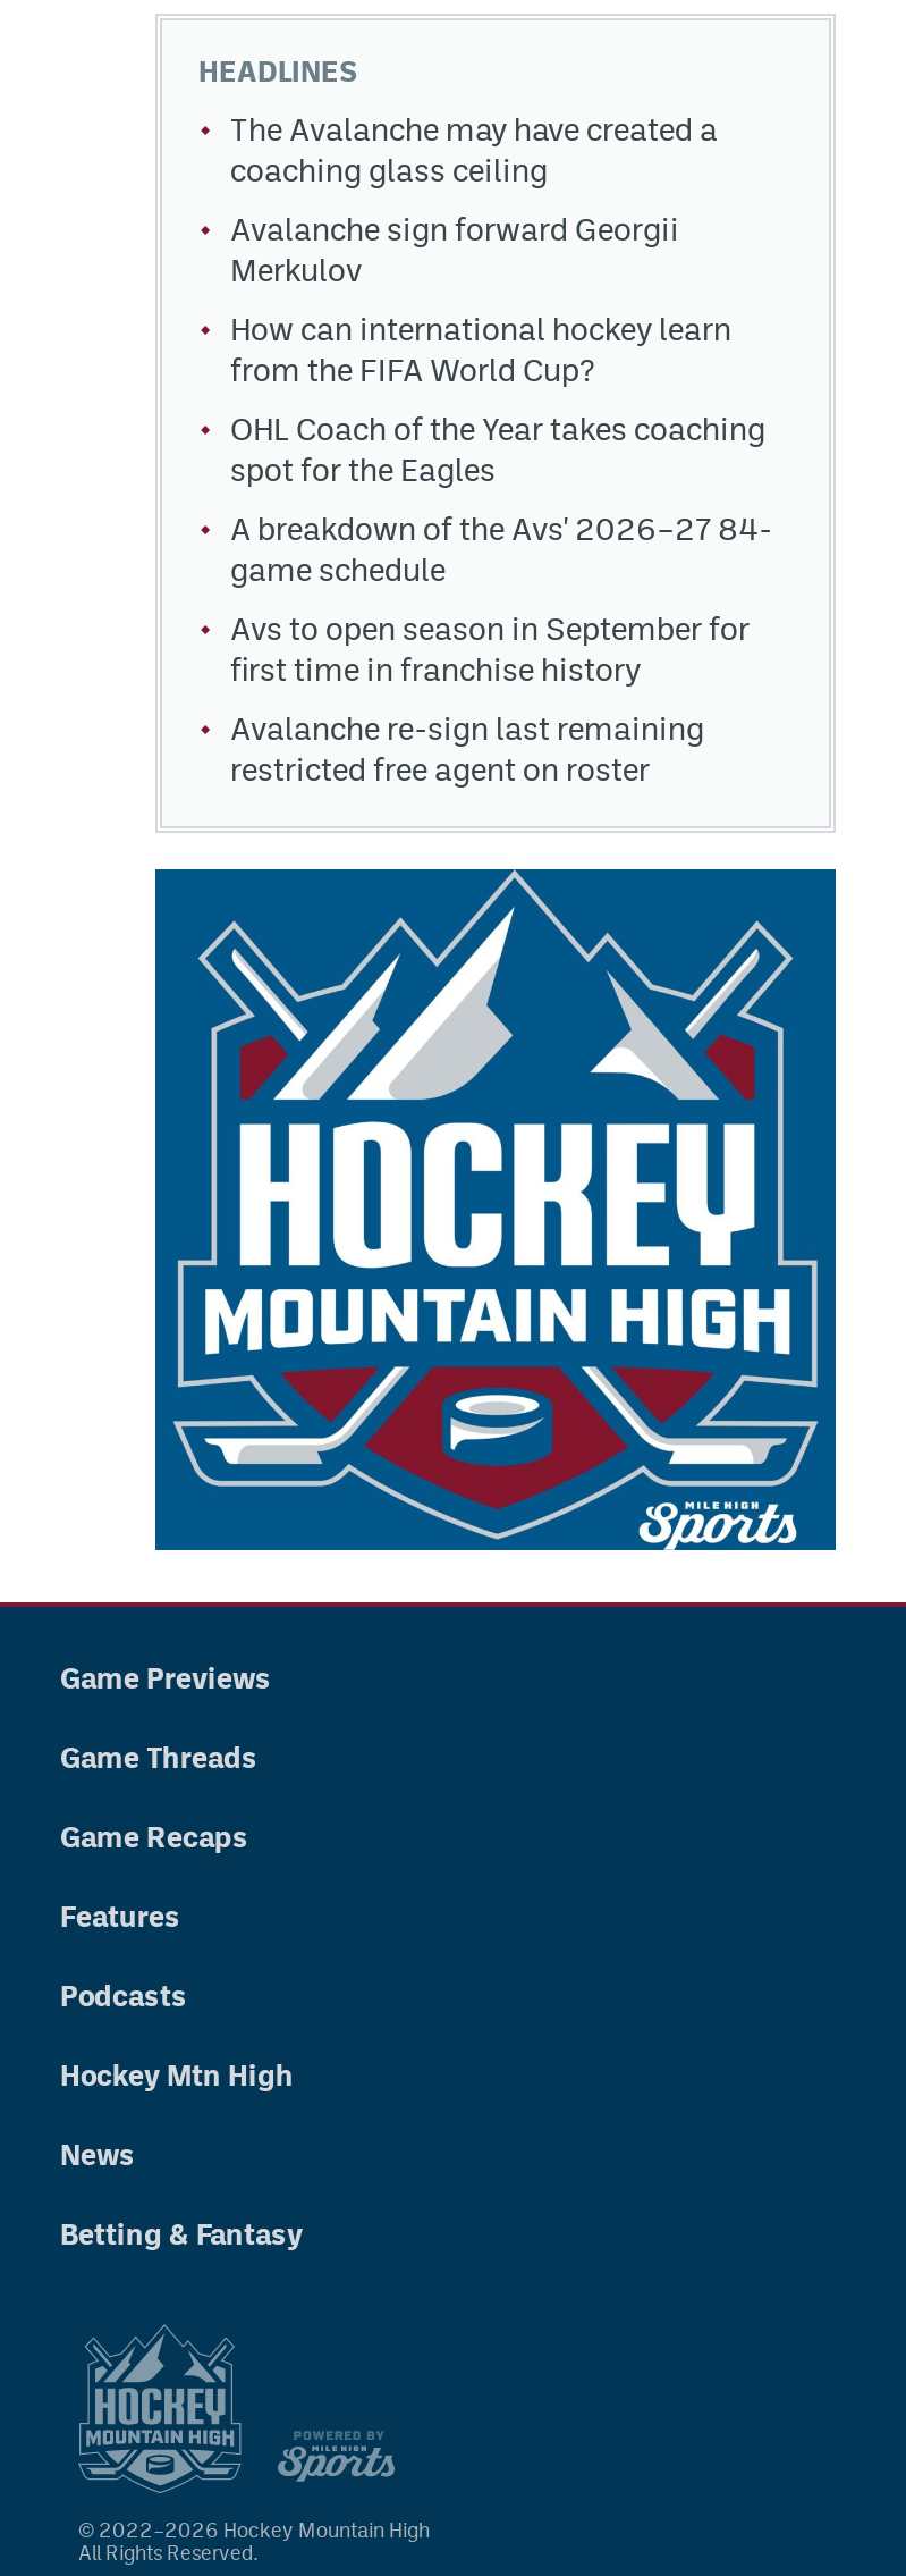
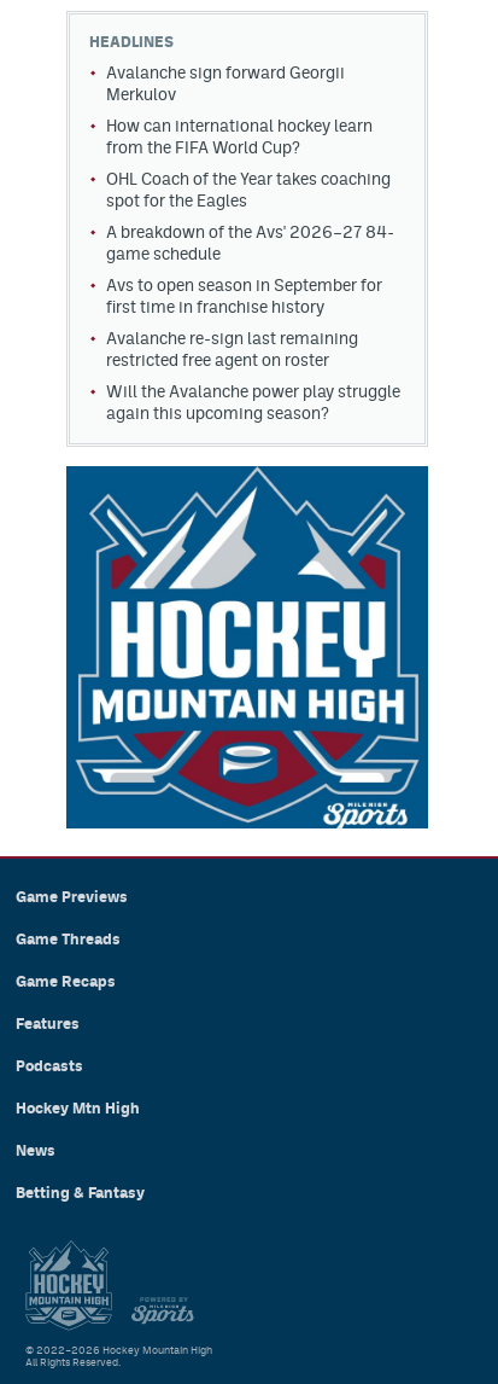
[230,112,718,189] The Avalanche may have created a | coaching glass ceiling -> none
moved [230,212,772,788] -> [106,63,394,370]: Avalanche sign forward Georgii | Merkulov | How can international hockey learn | ... | Avalanche re-sign last remaining | restricted free agent on roster
none -> [106,382,400,423] Will the Avalanche power play struggle | again this upcoming season?

